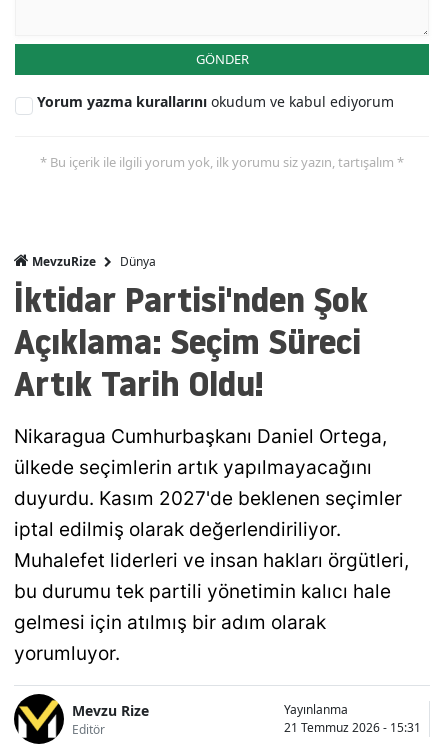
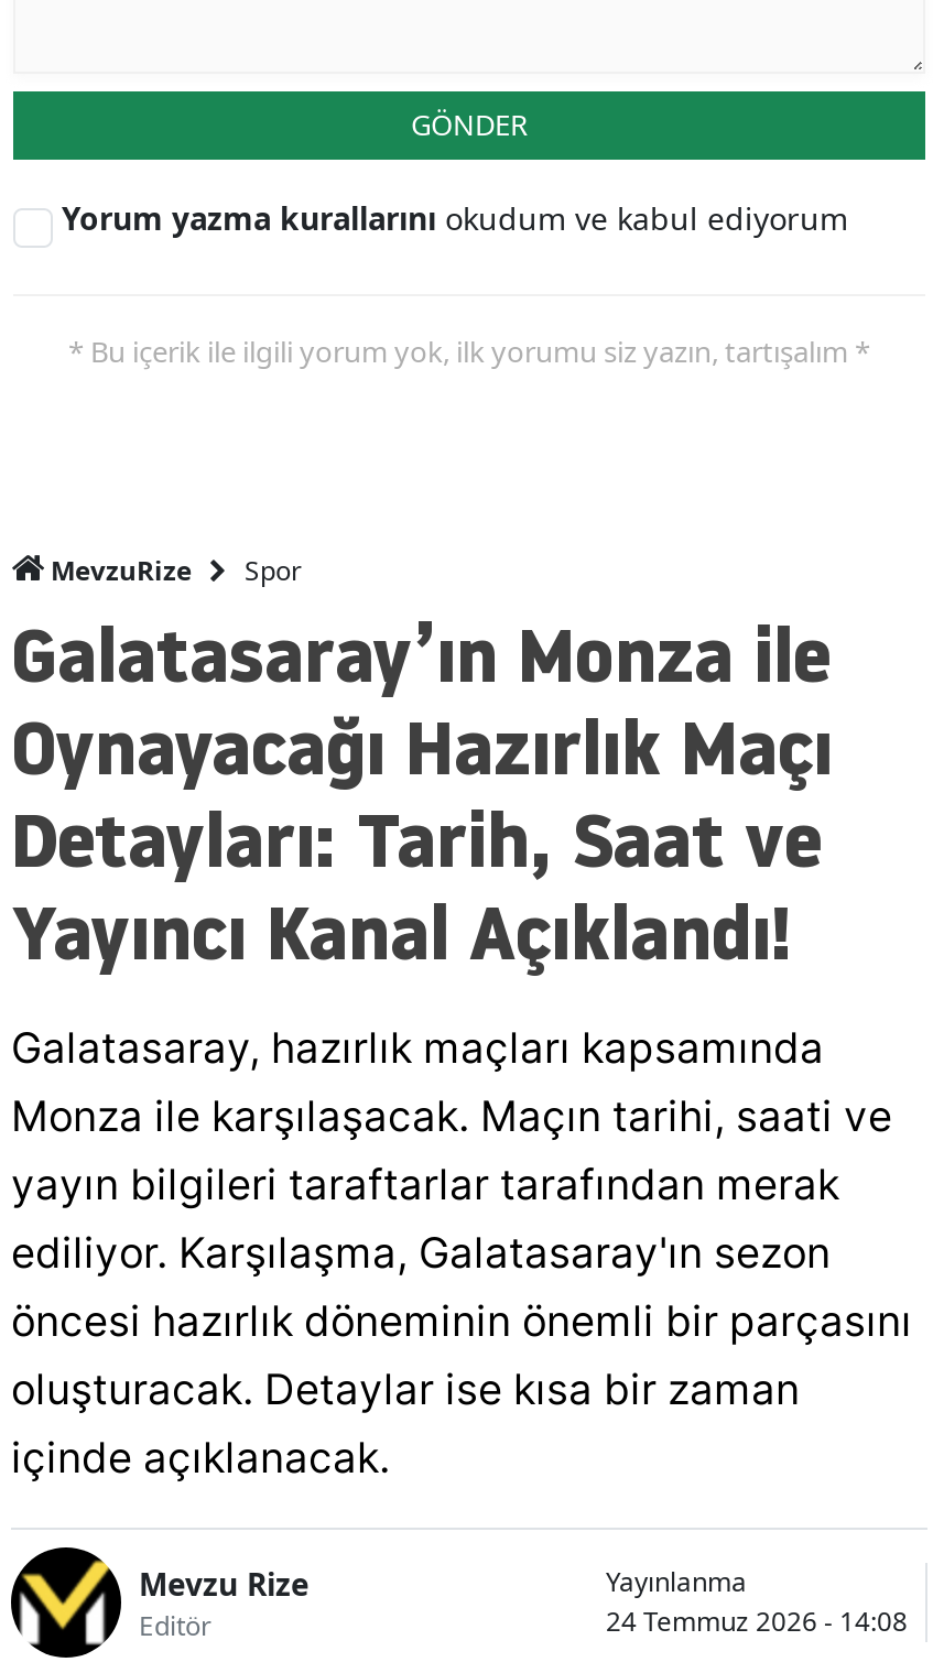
[14,253,409,665] Dünya | İktidar Partisi'nden Şok | Açıklama: Seçim Süreci | Artık Tarih Oldu! | Nikaragua Cumhurbaşkanı Daniel Ortega, | ülkede seçimlerin artık yapılmayacağını | duyurdu. Kasım 2027'de beklenen seçimler | iptal edilmiş olarak değerlendiriliyor. | Muhalefet liderleri ve insan hakları örgütleri, | bu durumu tek partili yönetimin kalıcı hale | gelmesi için atılmış bir adım olarak | yorumluyor. -> [11,551,912,1484] Spor | Galatasaray’ın Monza ile | Oynayacağı Hazırlık Maçı | Detayları: Tarih, Saat ve | Yayıncı Kanal Açıklandı! | Galatasaray, hazırlık maçları kapsamında | Monza ile karşılaşacak. Maçın tarihi, saati ve | yayın bilgileri taraftarlar tarafından merak | ediliyor. Karşılaşma, Galatasaray'ın sezon | öncesi hazırlık döneminin önemli bir parçasını | oluşturacak. Detaylar ise kısa bir zaman | içinde açıklanacak.
[284,719,421,736] 21 Temmuz 2026 - 15:31 -> [606,1603,908,1640] 24 Temmuz 2026 - 14:08

